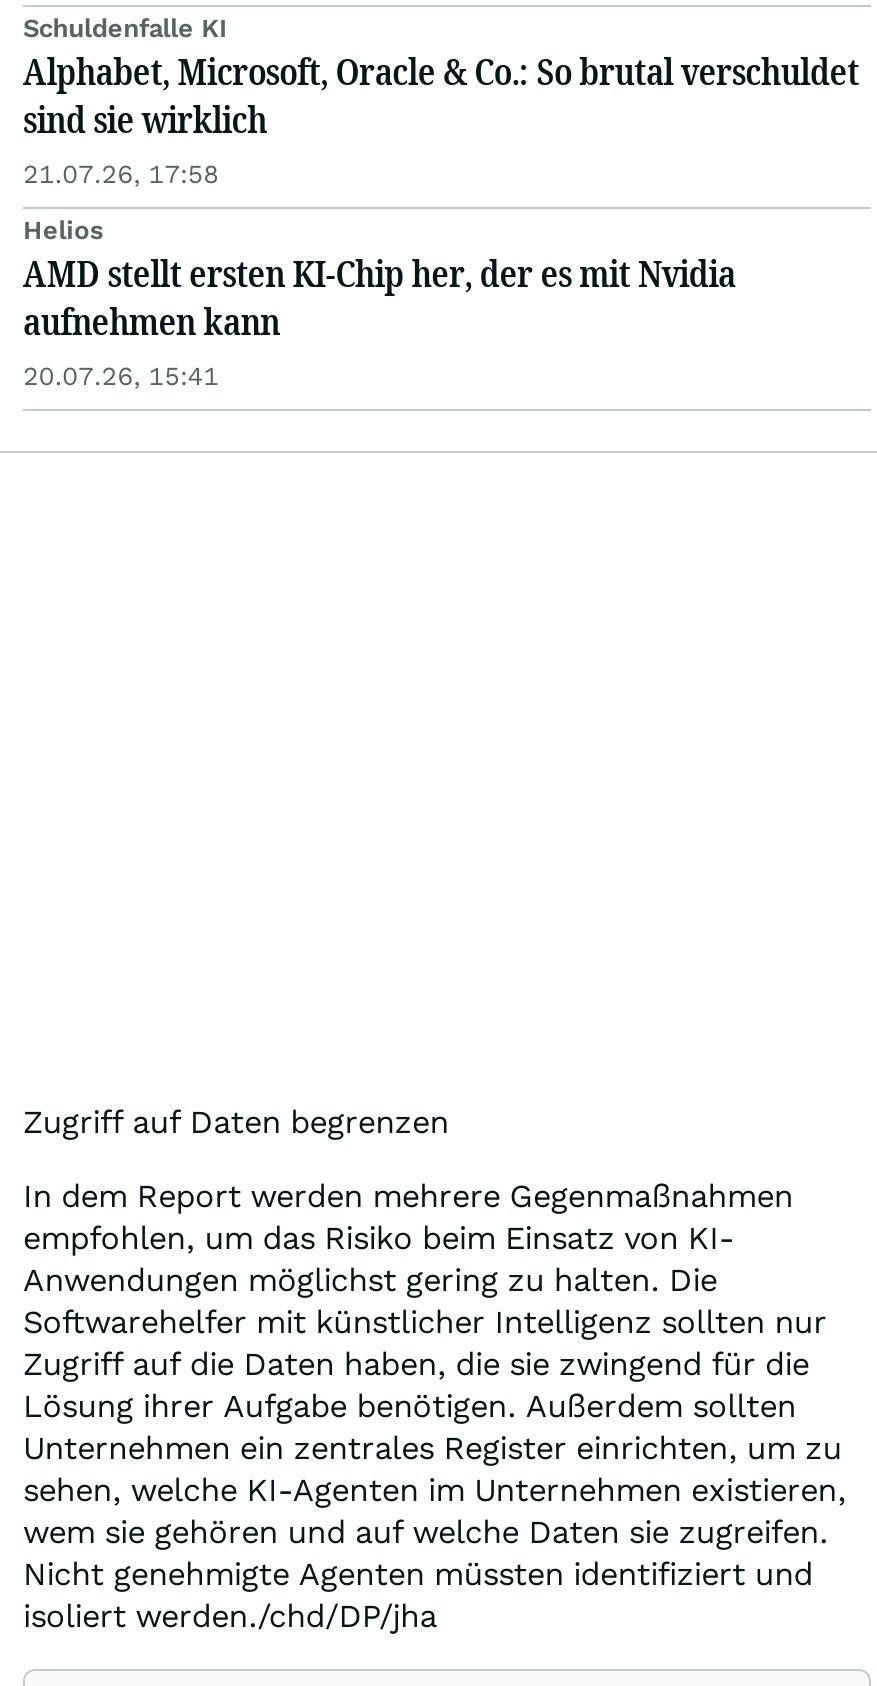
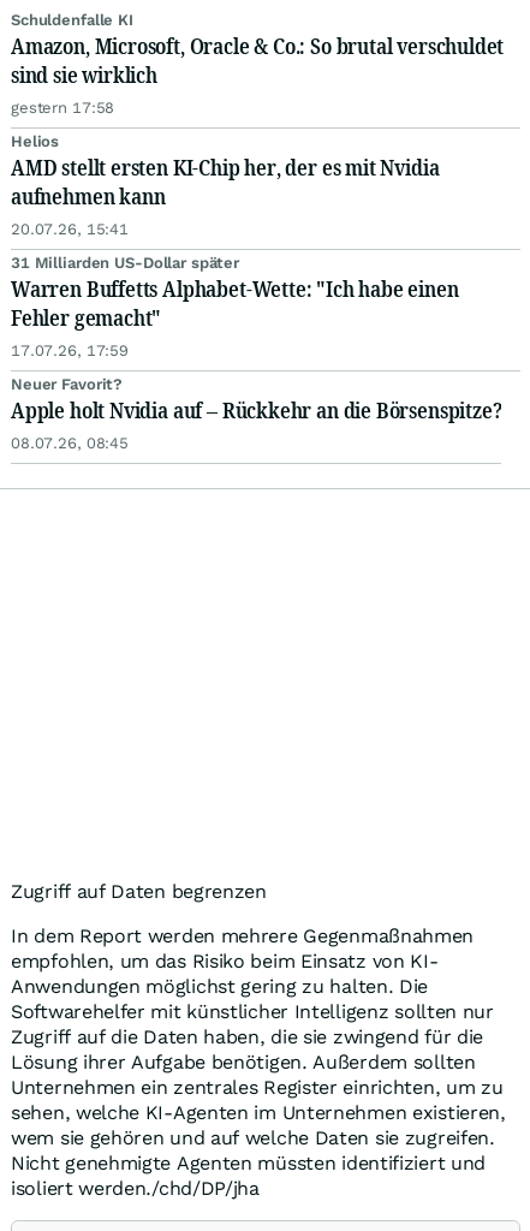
[23,48,859,96] Alphabet, Microsoft, Oracle & Co.: So brutal verschuldet -> [11,32,504,60] Amazon, Microsoft, Oracle & Co.: So brutal verschuldet
[23,160,219,190] 21.07.26, 17:58 -> [11,99,115,117] gestern 17:58
none -> [11,254,502,452] 31 Milliarden US-Dollar später | Warren Buffetts Alphabet-Wette: "Ich habe einen | Fehler gemacht" | 17.07.26, 17:59 | Neuer Favorit? | Apple holt Nvidia auf – Rückkehr an die Börsenspitze? | 08.07.26, 08:45

